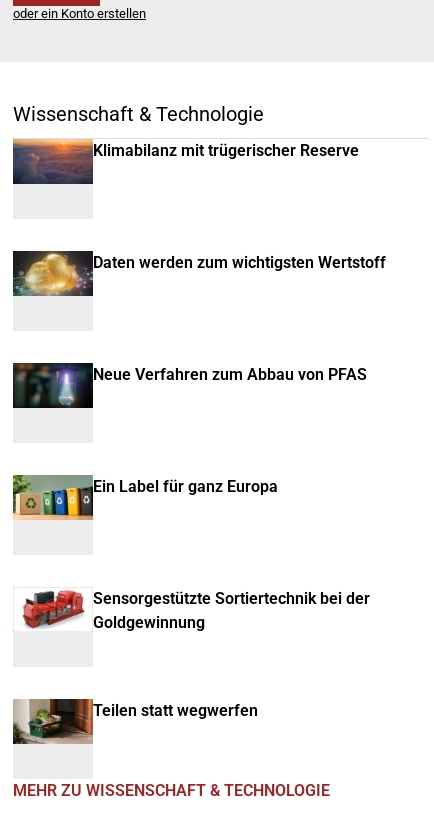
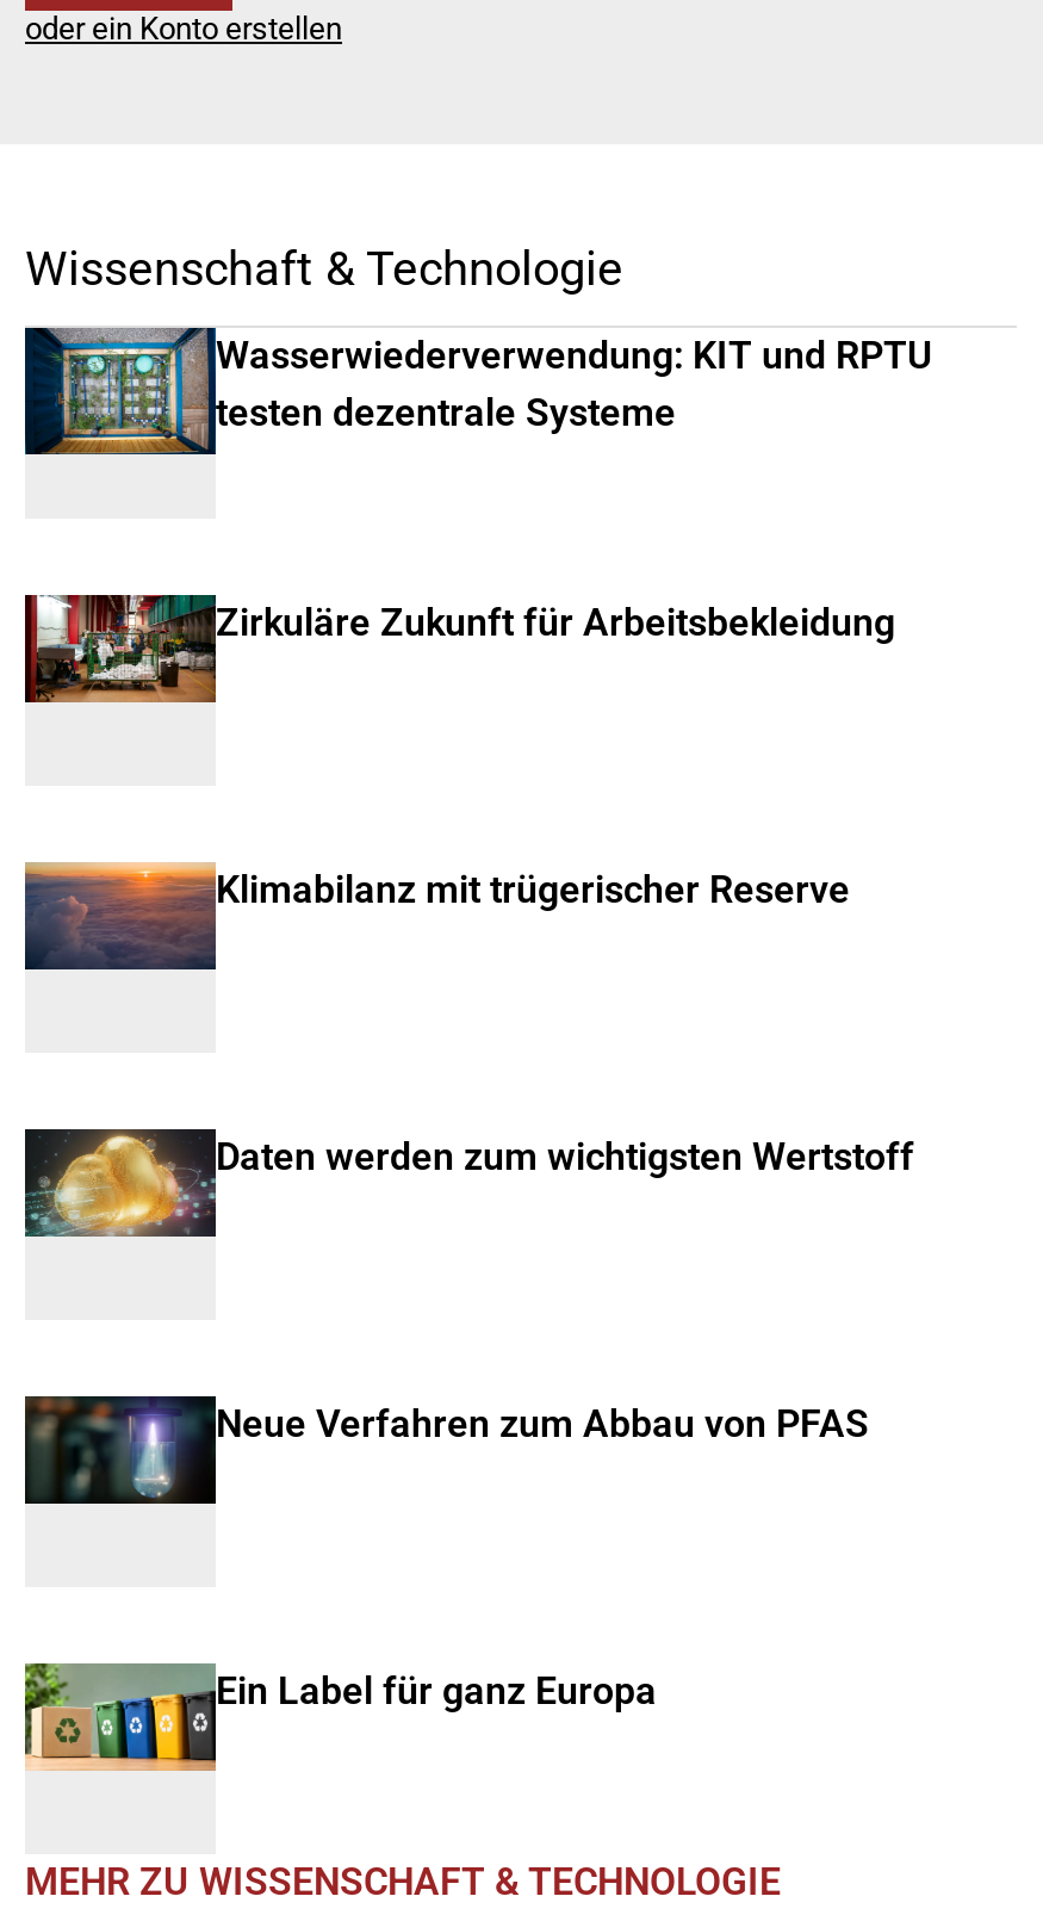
none -> [23,326,933,457] [image] | Wasserwiederverwendung: KIT und RPTU | testen dezentrale Systeme
none -> [25,593,895,705] [image] | Zirkuläre Zukunft für Arbeitsbekleidung
moved [12,139,386,496] -> [23,862,914,1714]: [image] | Klimabilanz mit trügerischer Reserve | Daten werden zum wichtigsten Wertstoff | Neue Verfahren zum Abbau von PFAS | Ein Label für ganz Europa
moved [11,474,92,521] -> [20,1661,213,1773]: [image]
[22,589,370,632] [image] | Sensorgestützte Sortiertechnik bei der | Goldgewinnung -> none
[12,698,258,745] [image] | Teilen statt wegwerfen -> none

